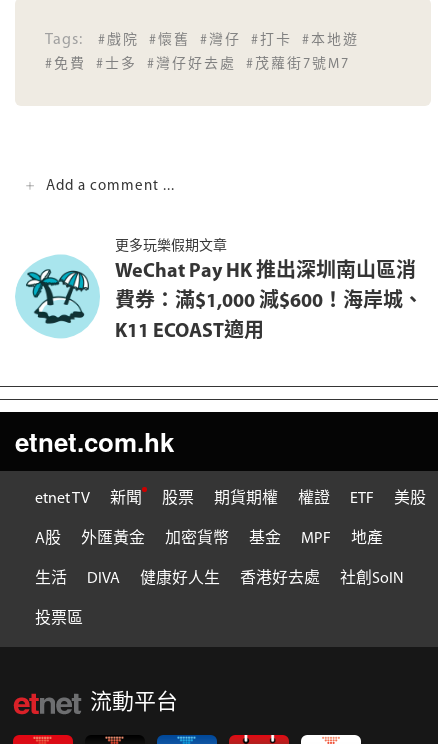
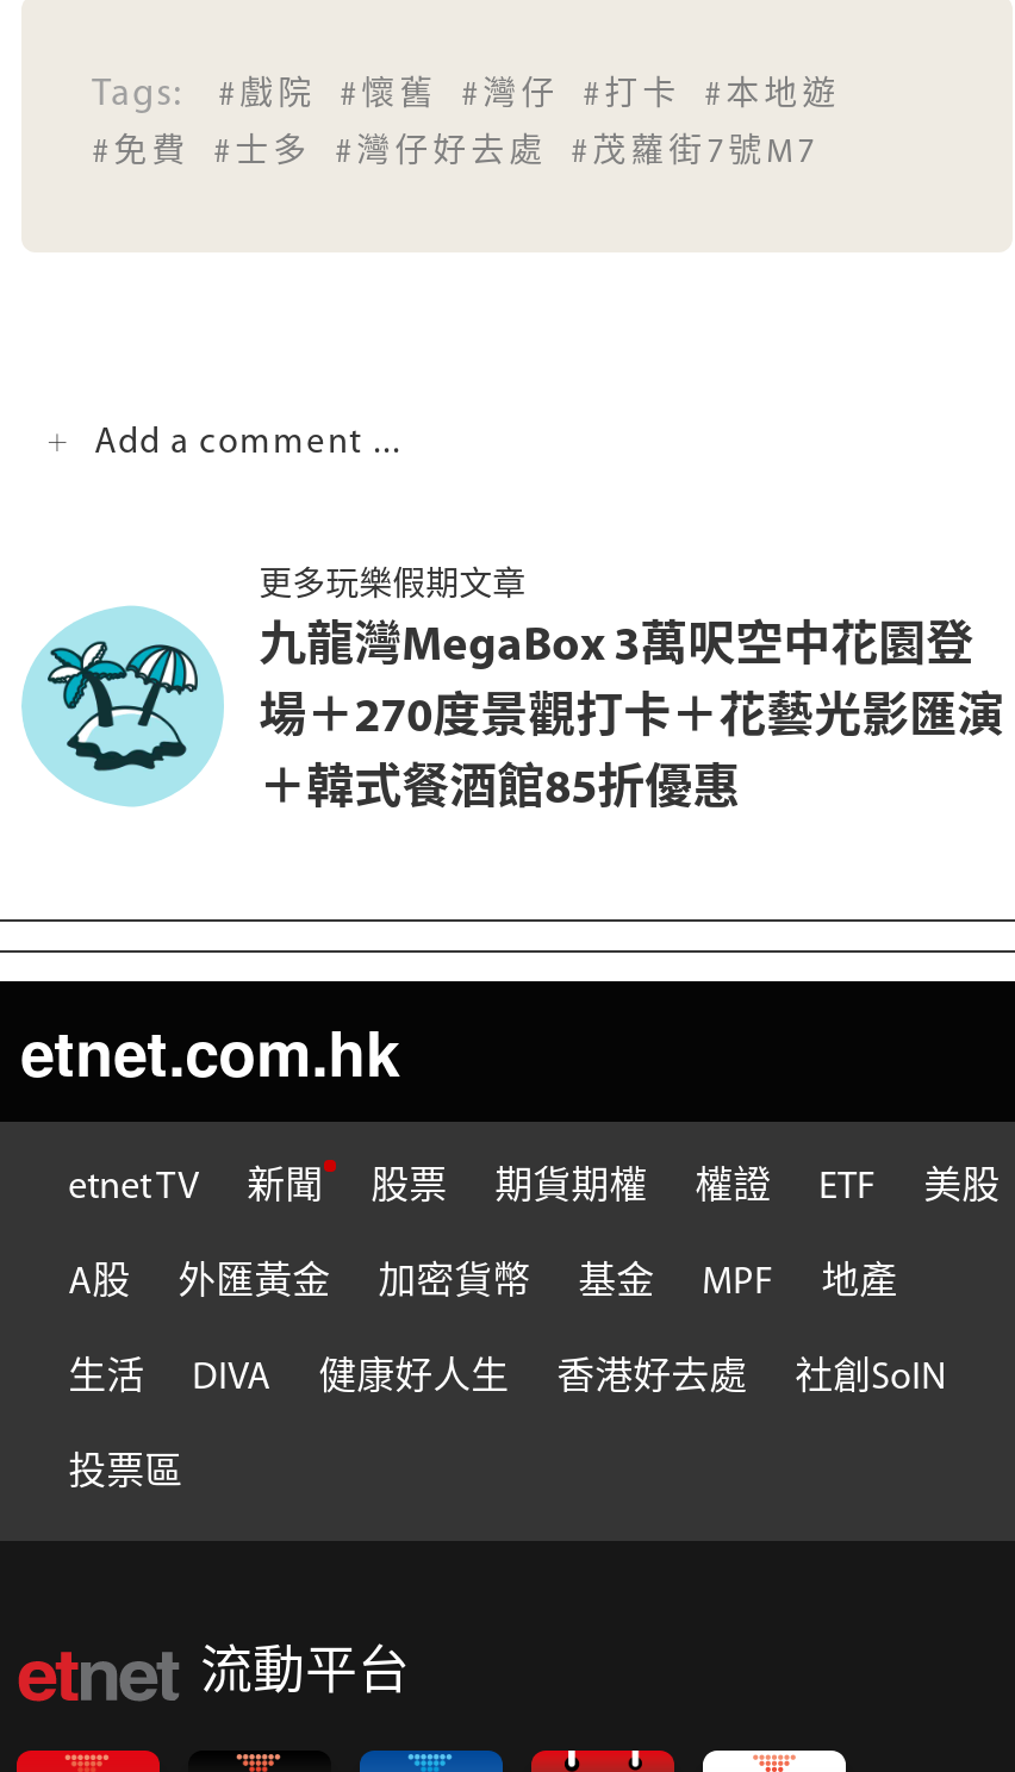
[115,262,416,282] WeChat Pay HK 推出深圳南山區消 -> [259,624,974,672] 九龍灣MegaBox 3萬呎空中花園登
[115,292,423,312] 費券：滿$1,000 減$600！海岸城、 -> [259,695,1005,743] 場＋270度景觀打卡＋花藝光影匯演
[115,322,264,342] K11 ECOAST適用 -> [259,767,740,815] ＋韓式餐酒館85折優惠

